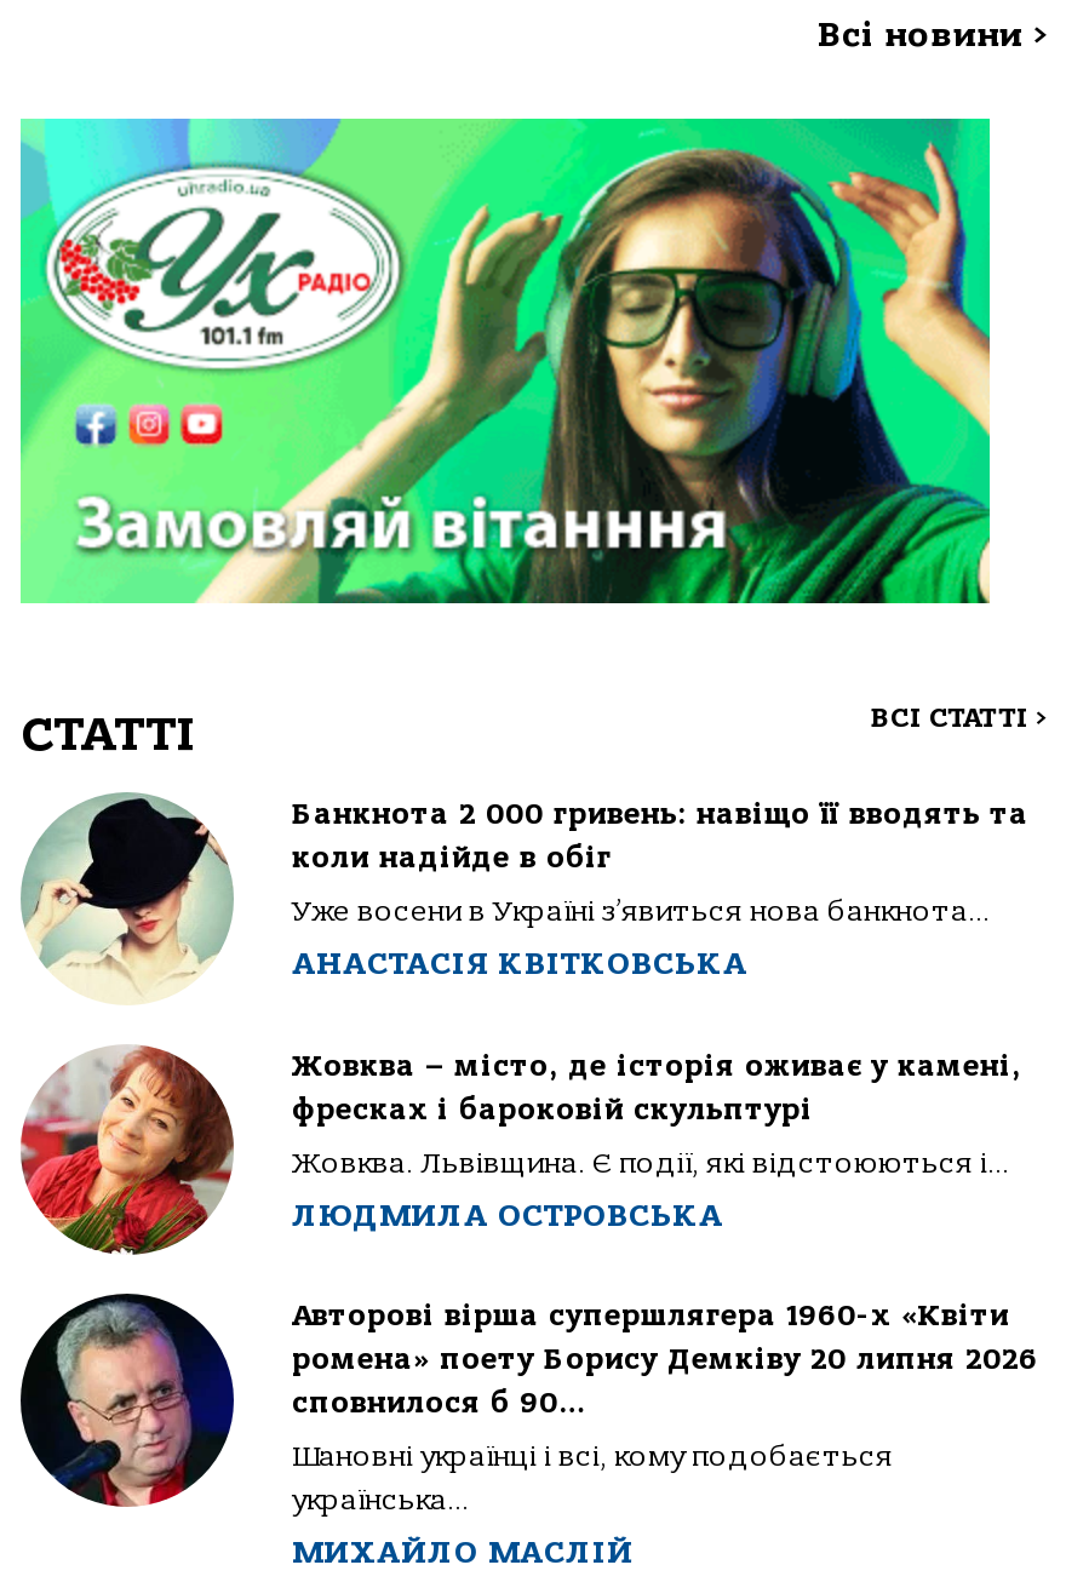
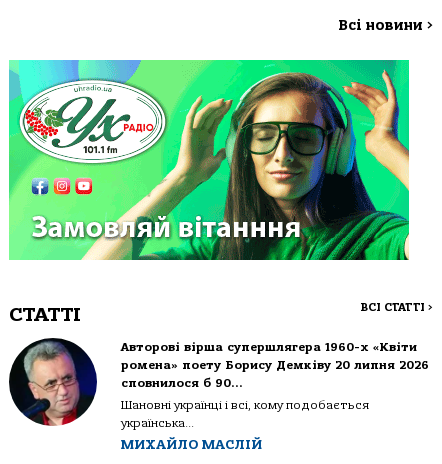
[23,795,1028,1235] [image] | Банкнота 2 000 гривень: навіщо її вводять та | коли надійде в обіг | Уже восени в Україні з’явиться нова банкнота... | АНАСТАСІЯ КВІТКОВСЬКА | Жовква – місто, де історія оживає у камені, | фресках і бароковій скульптурі | Жовква. Львівщина. Є події, які відстоюються і... | ЛЮДМИЛА ОСТРОВСЬКА -> none
[18,1044,236,1257] [image] -> none

